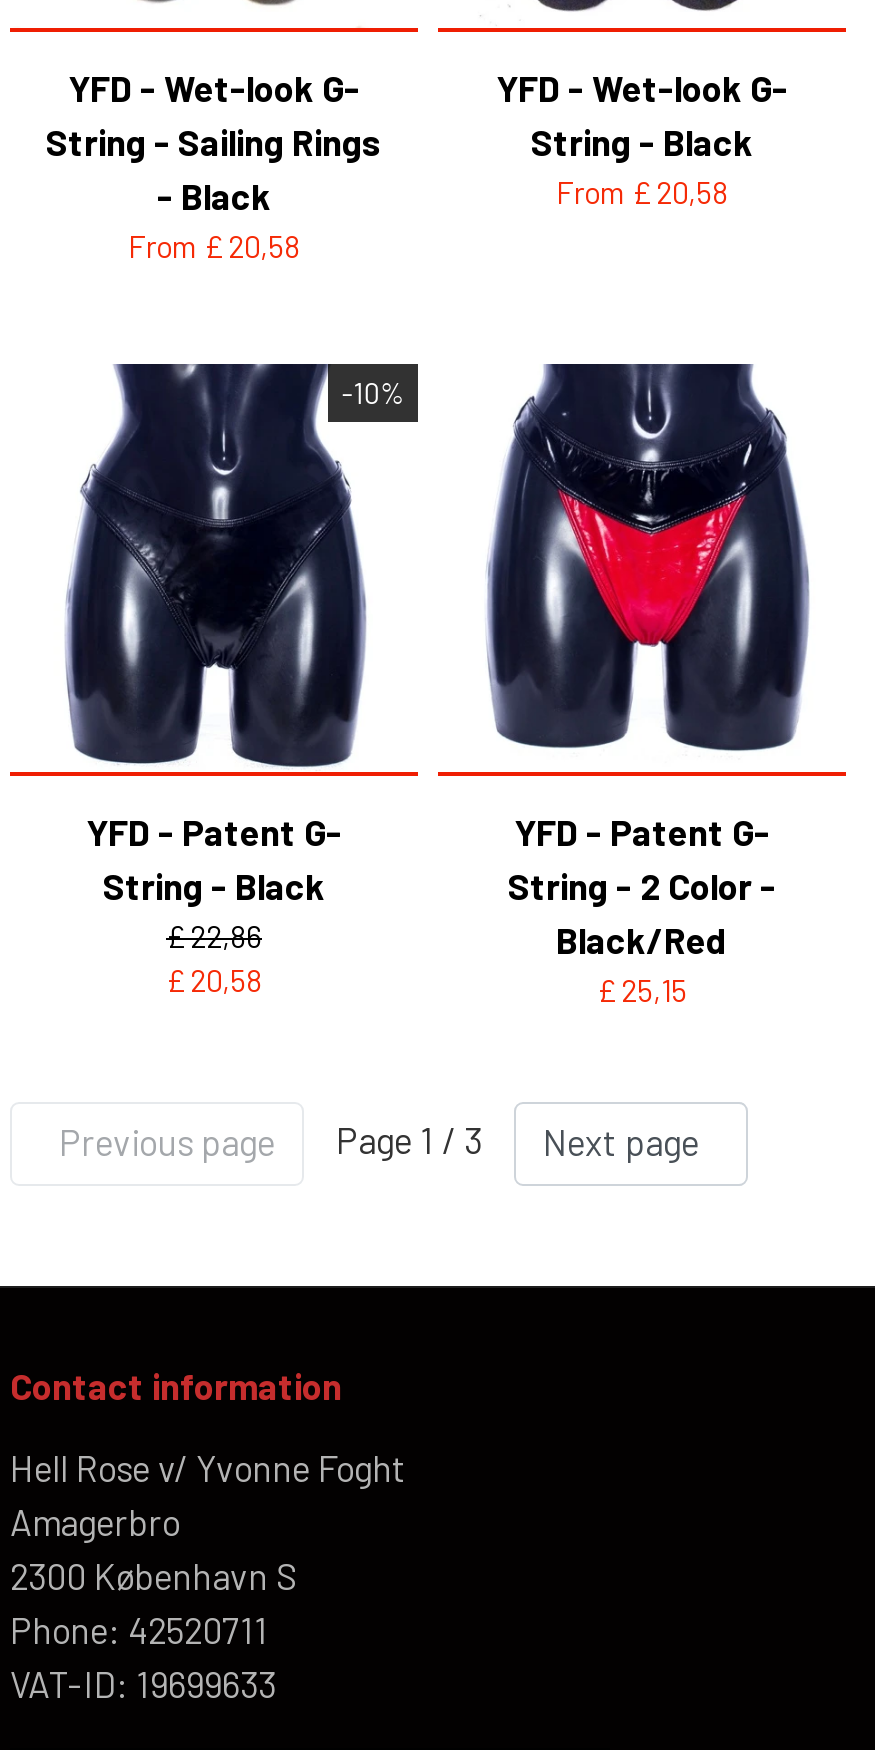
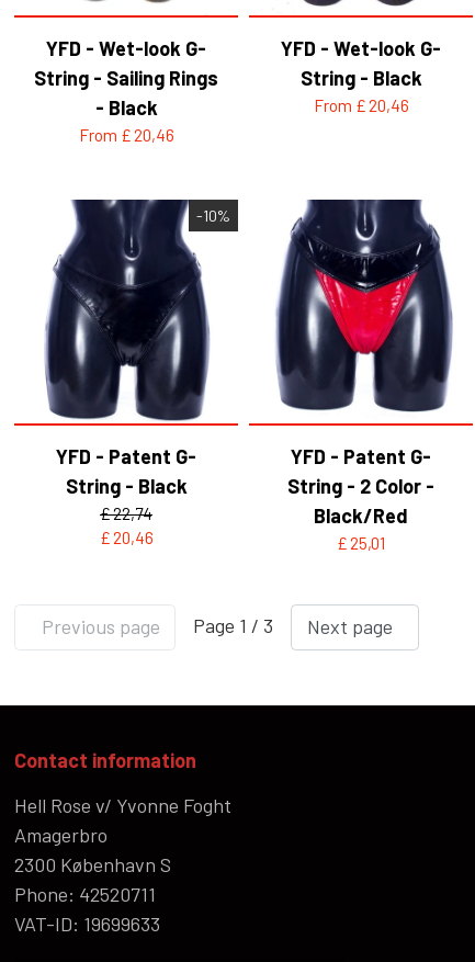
[556,173,728,209] From £ 20,58 -> [313,95,409,115] From £ 20,46
[128,227,300,263] From £ 20,58 -> [78,125,174,144] From £ 20,46
[166,917,262,953] £ 22,86 -> [100,503,152,523] £ 22,74
[166,961,262,997] £ 20,58 -> [99,527,153,547] £ 20,46
[597,971,687,1007] £ 25,15 -> [337,533,385,552] £ 25,01

